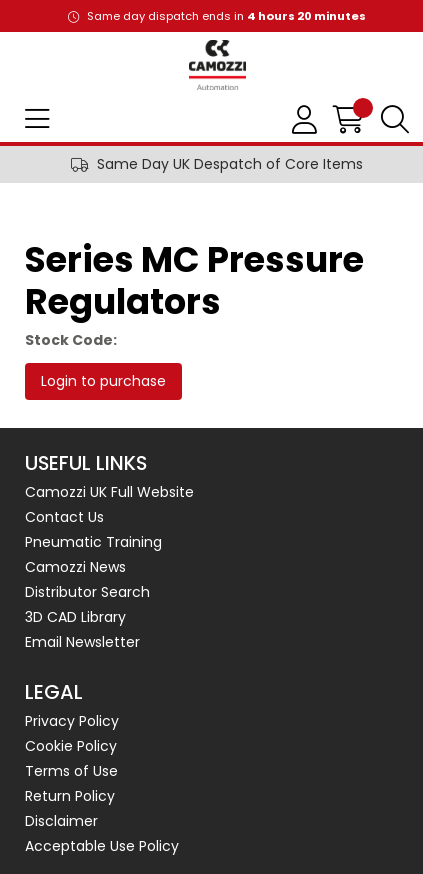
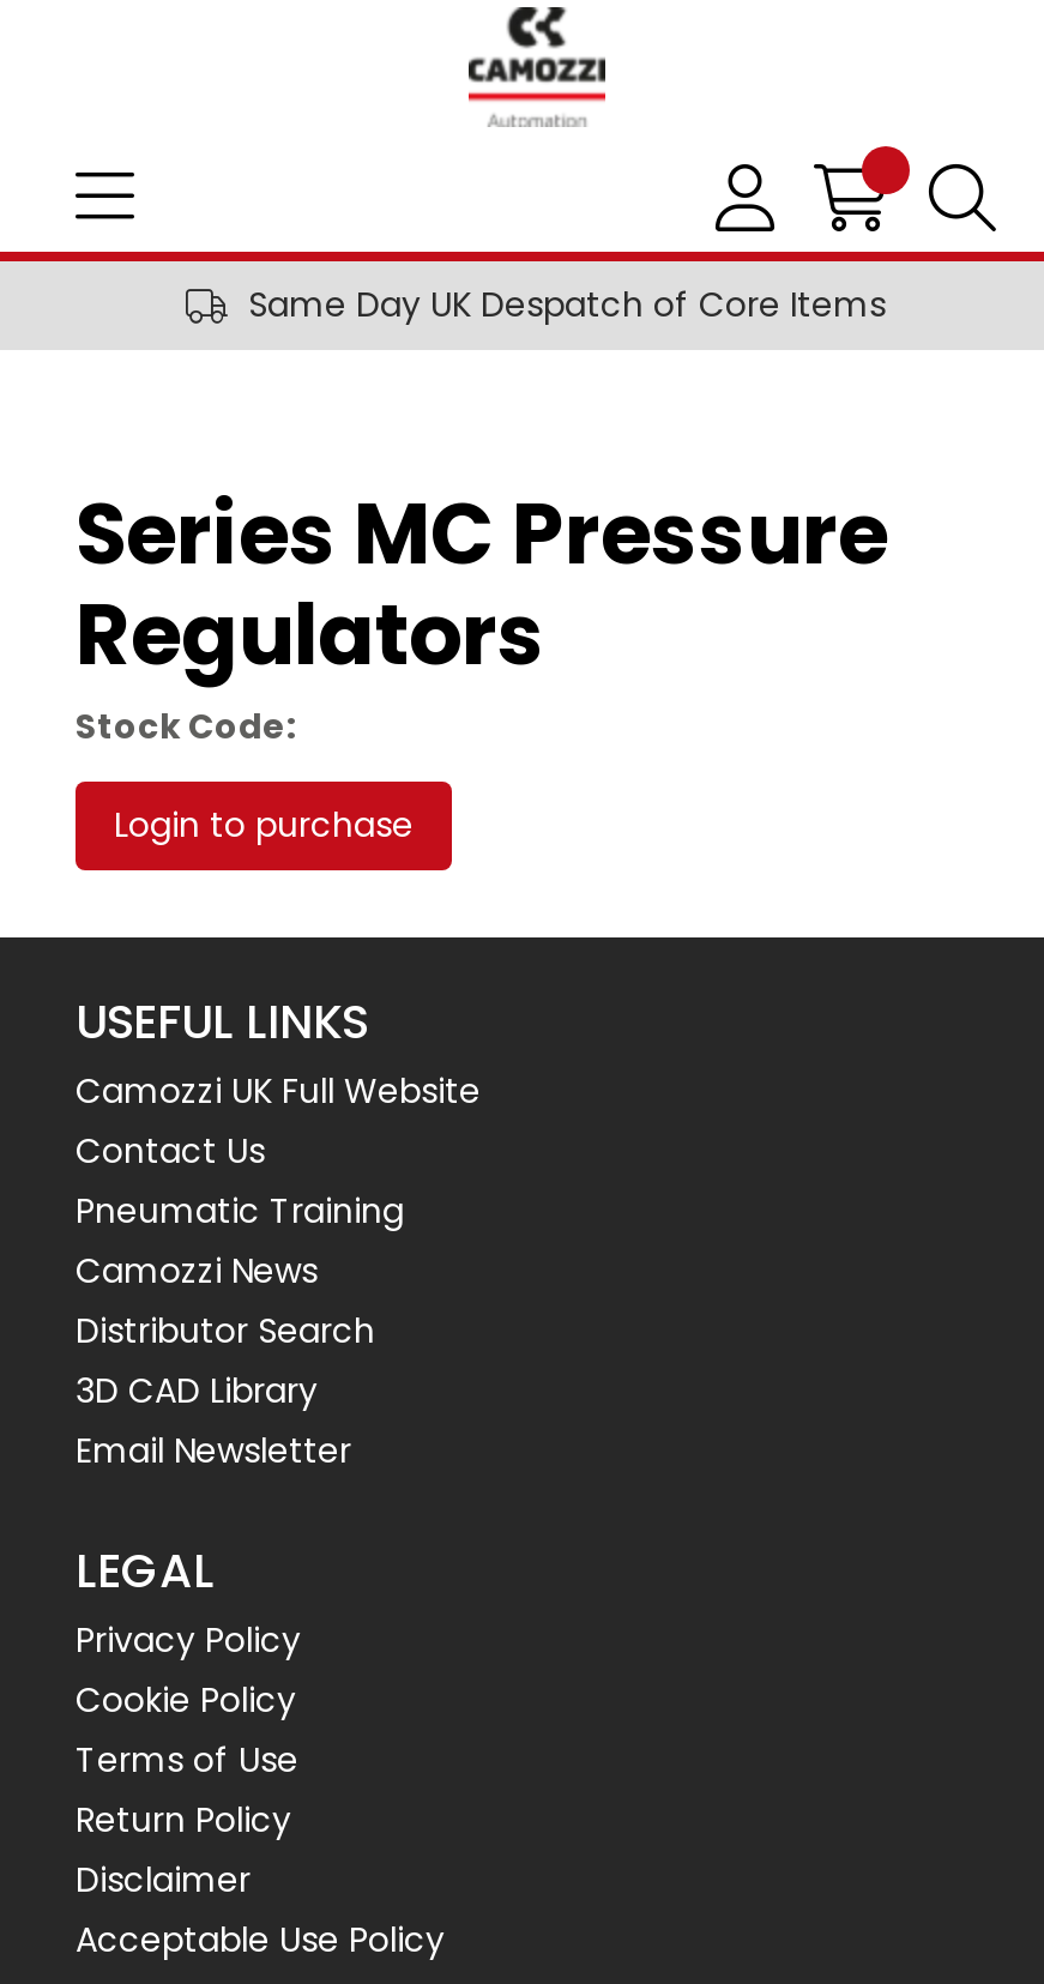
[87,8,366,24] Same day dispatch ends in 4 hours 20 minutes -> none

